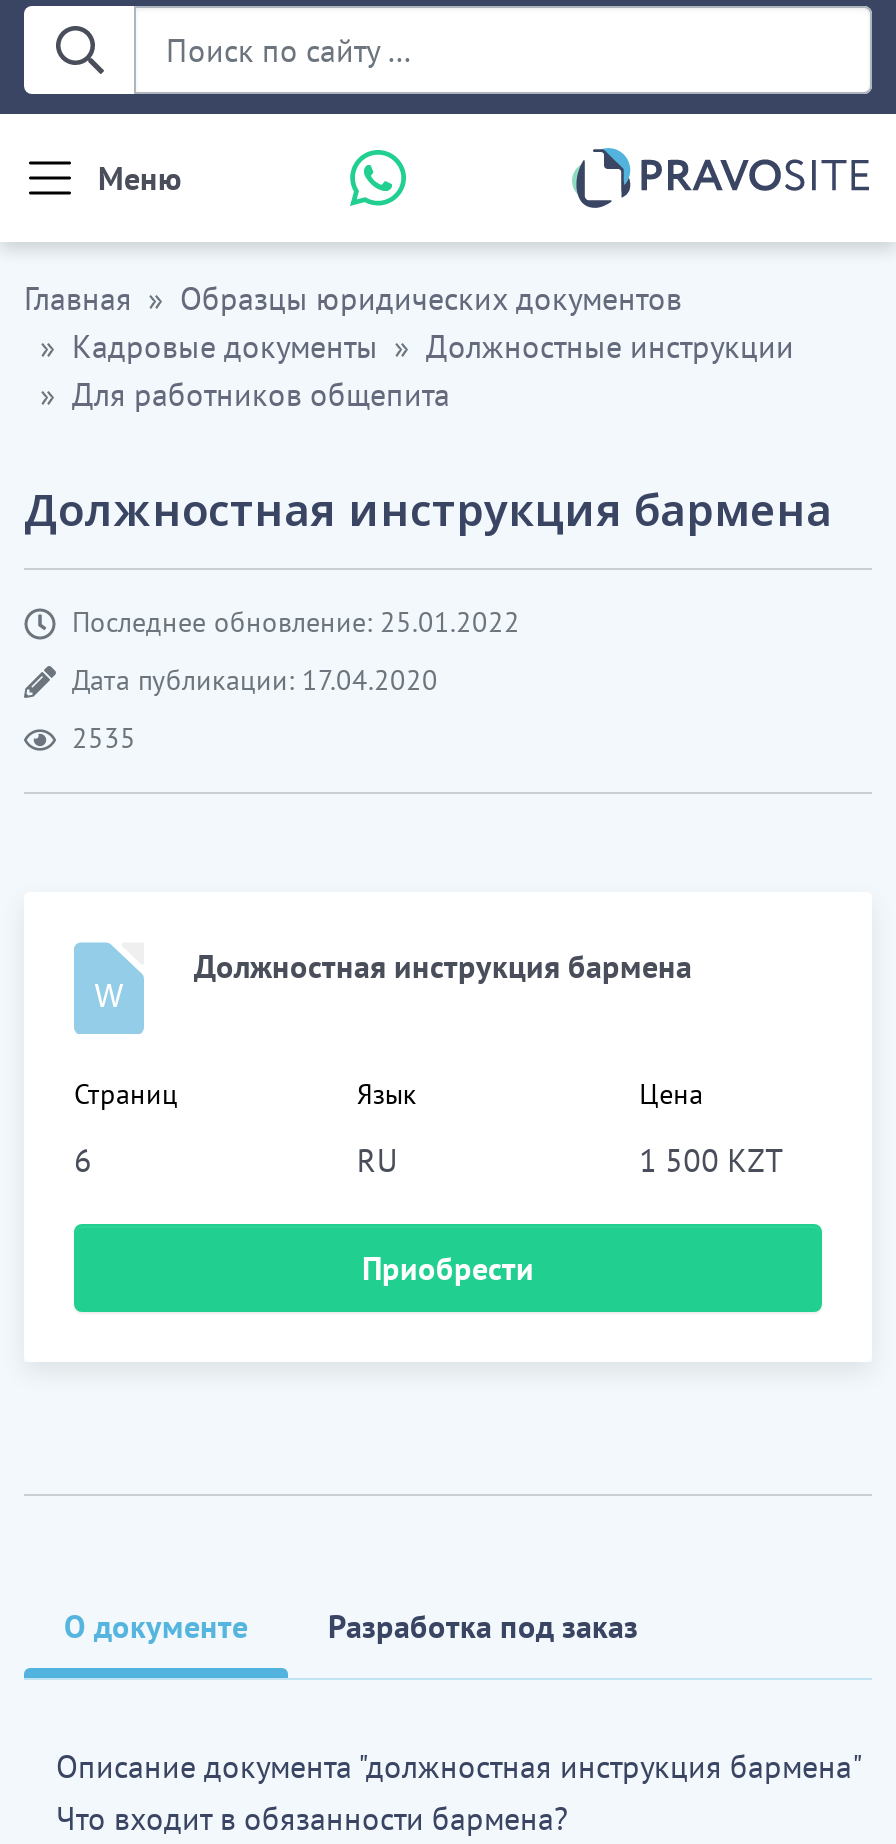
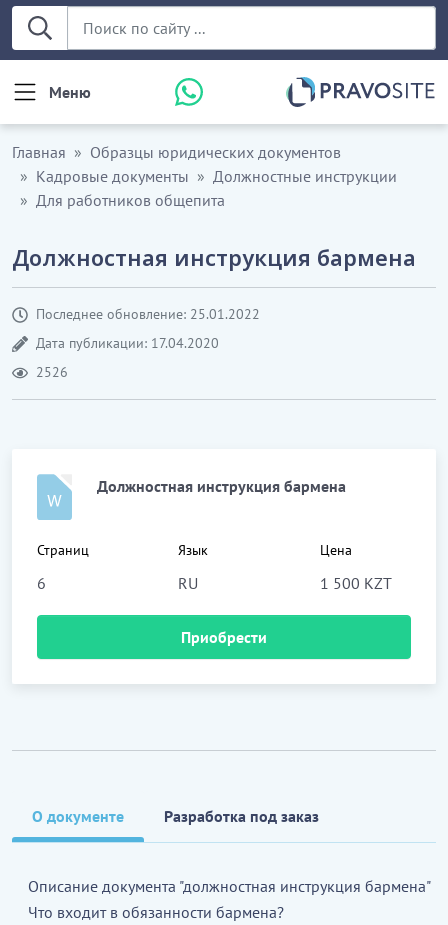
[72,720,136,756] 2535 -> [36,363,68,381] 2526

